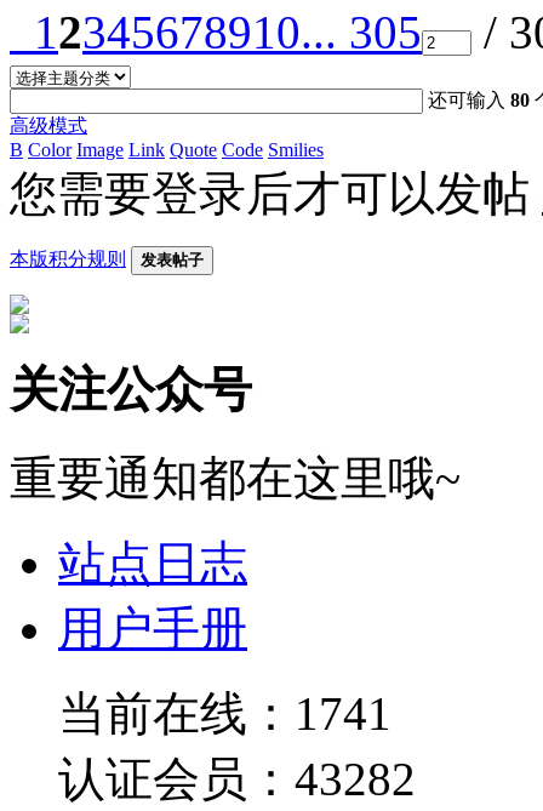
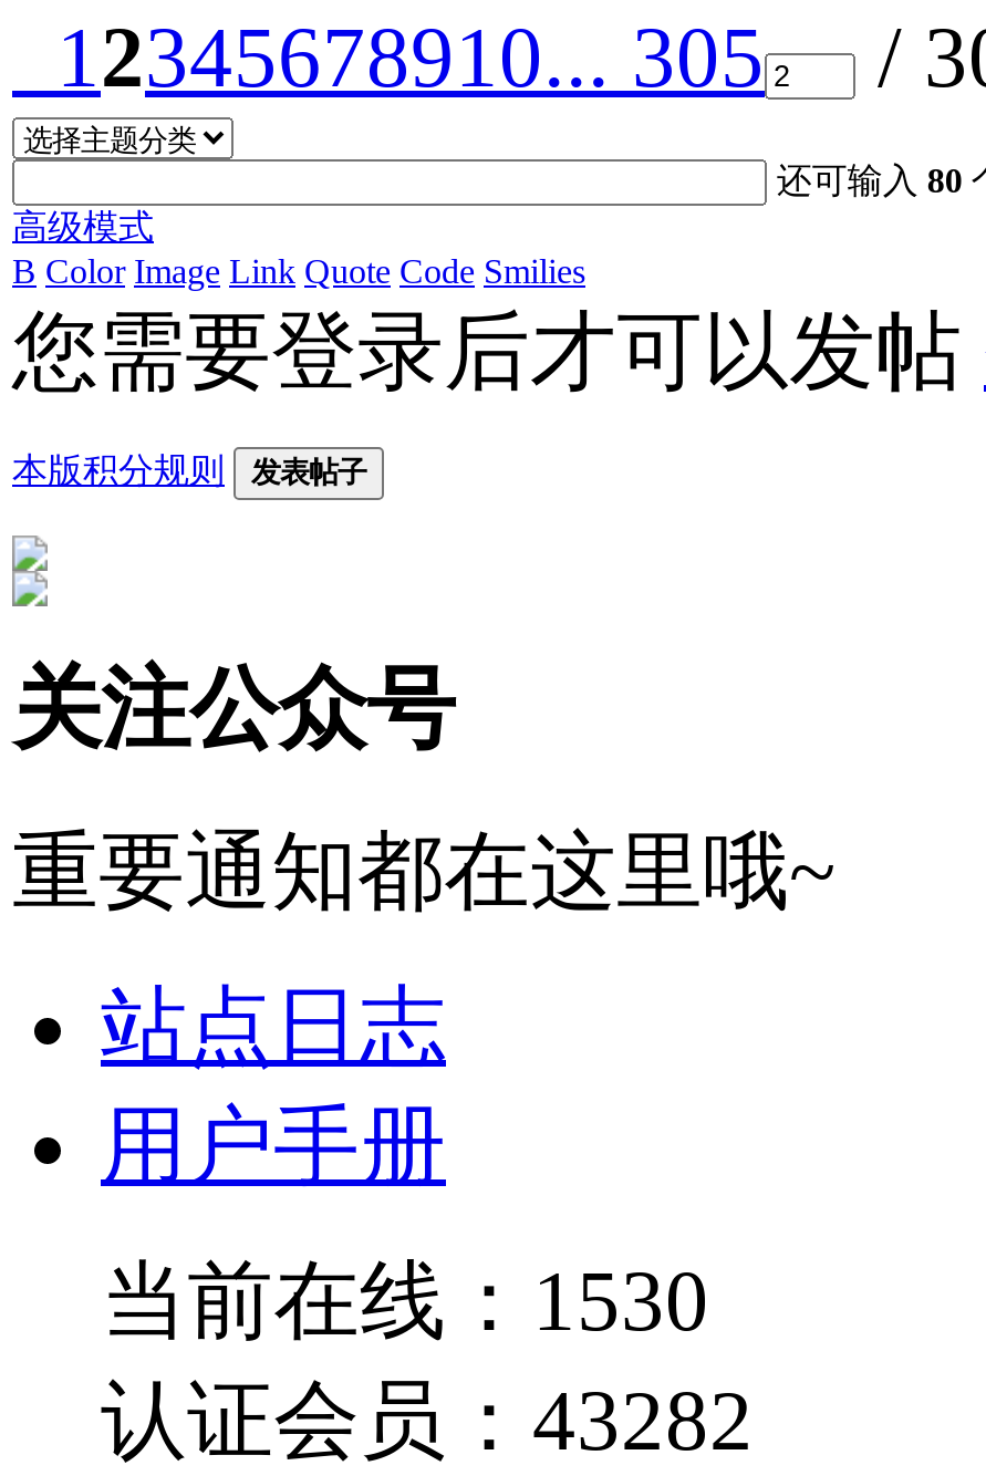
[58,687,391,739] 当前在线：1741 -> [101,1252,709,1347] 当前在线：1530

